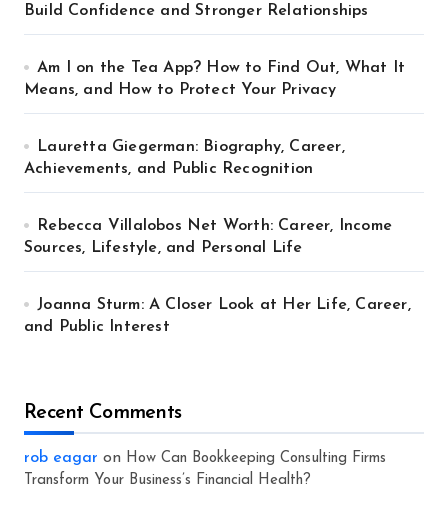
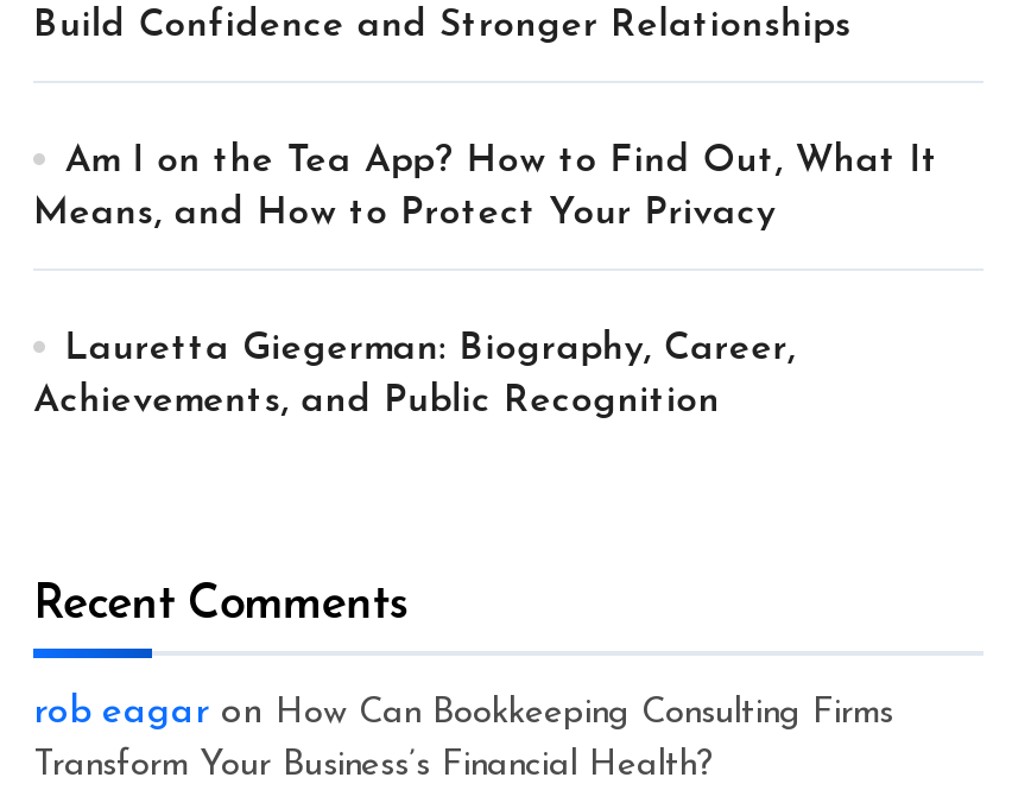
[24,218,392,256] Rebecca Villalobos Net Worth: Career, Income | Sources, Lifestyle, and Personal Life -> none
[24,297,411,335] Joanna Sturm: A Closer Look at Her Life, Career, | and Public Interest -> none

